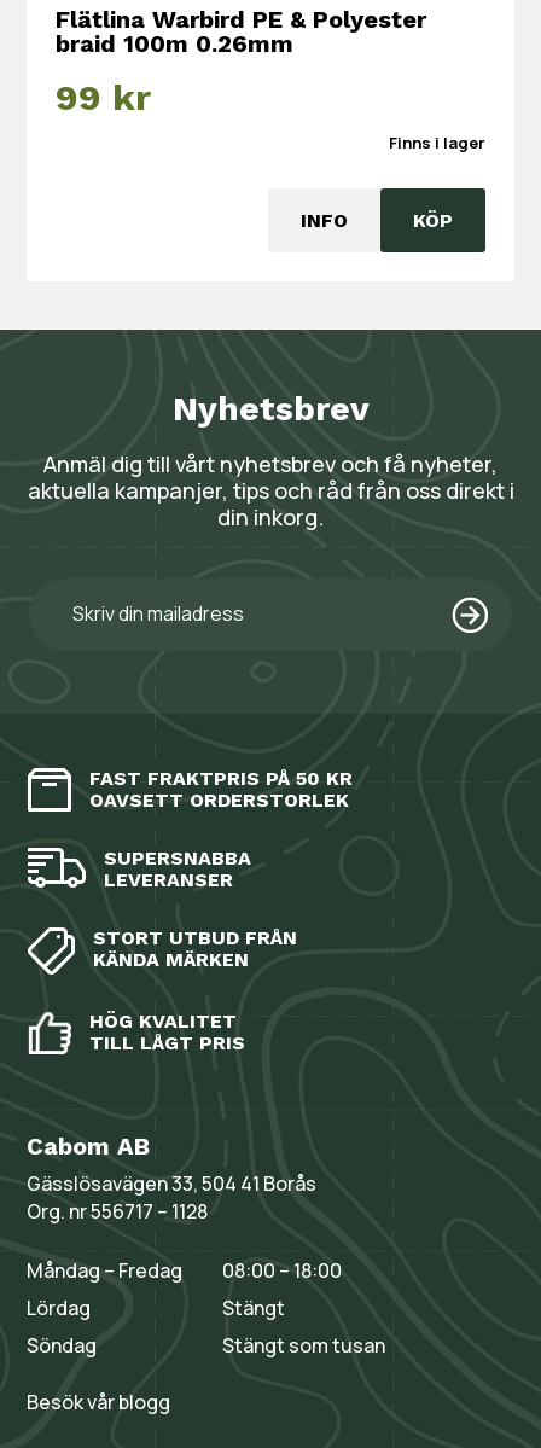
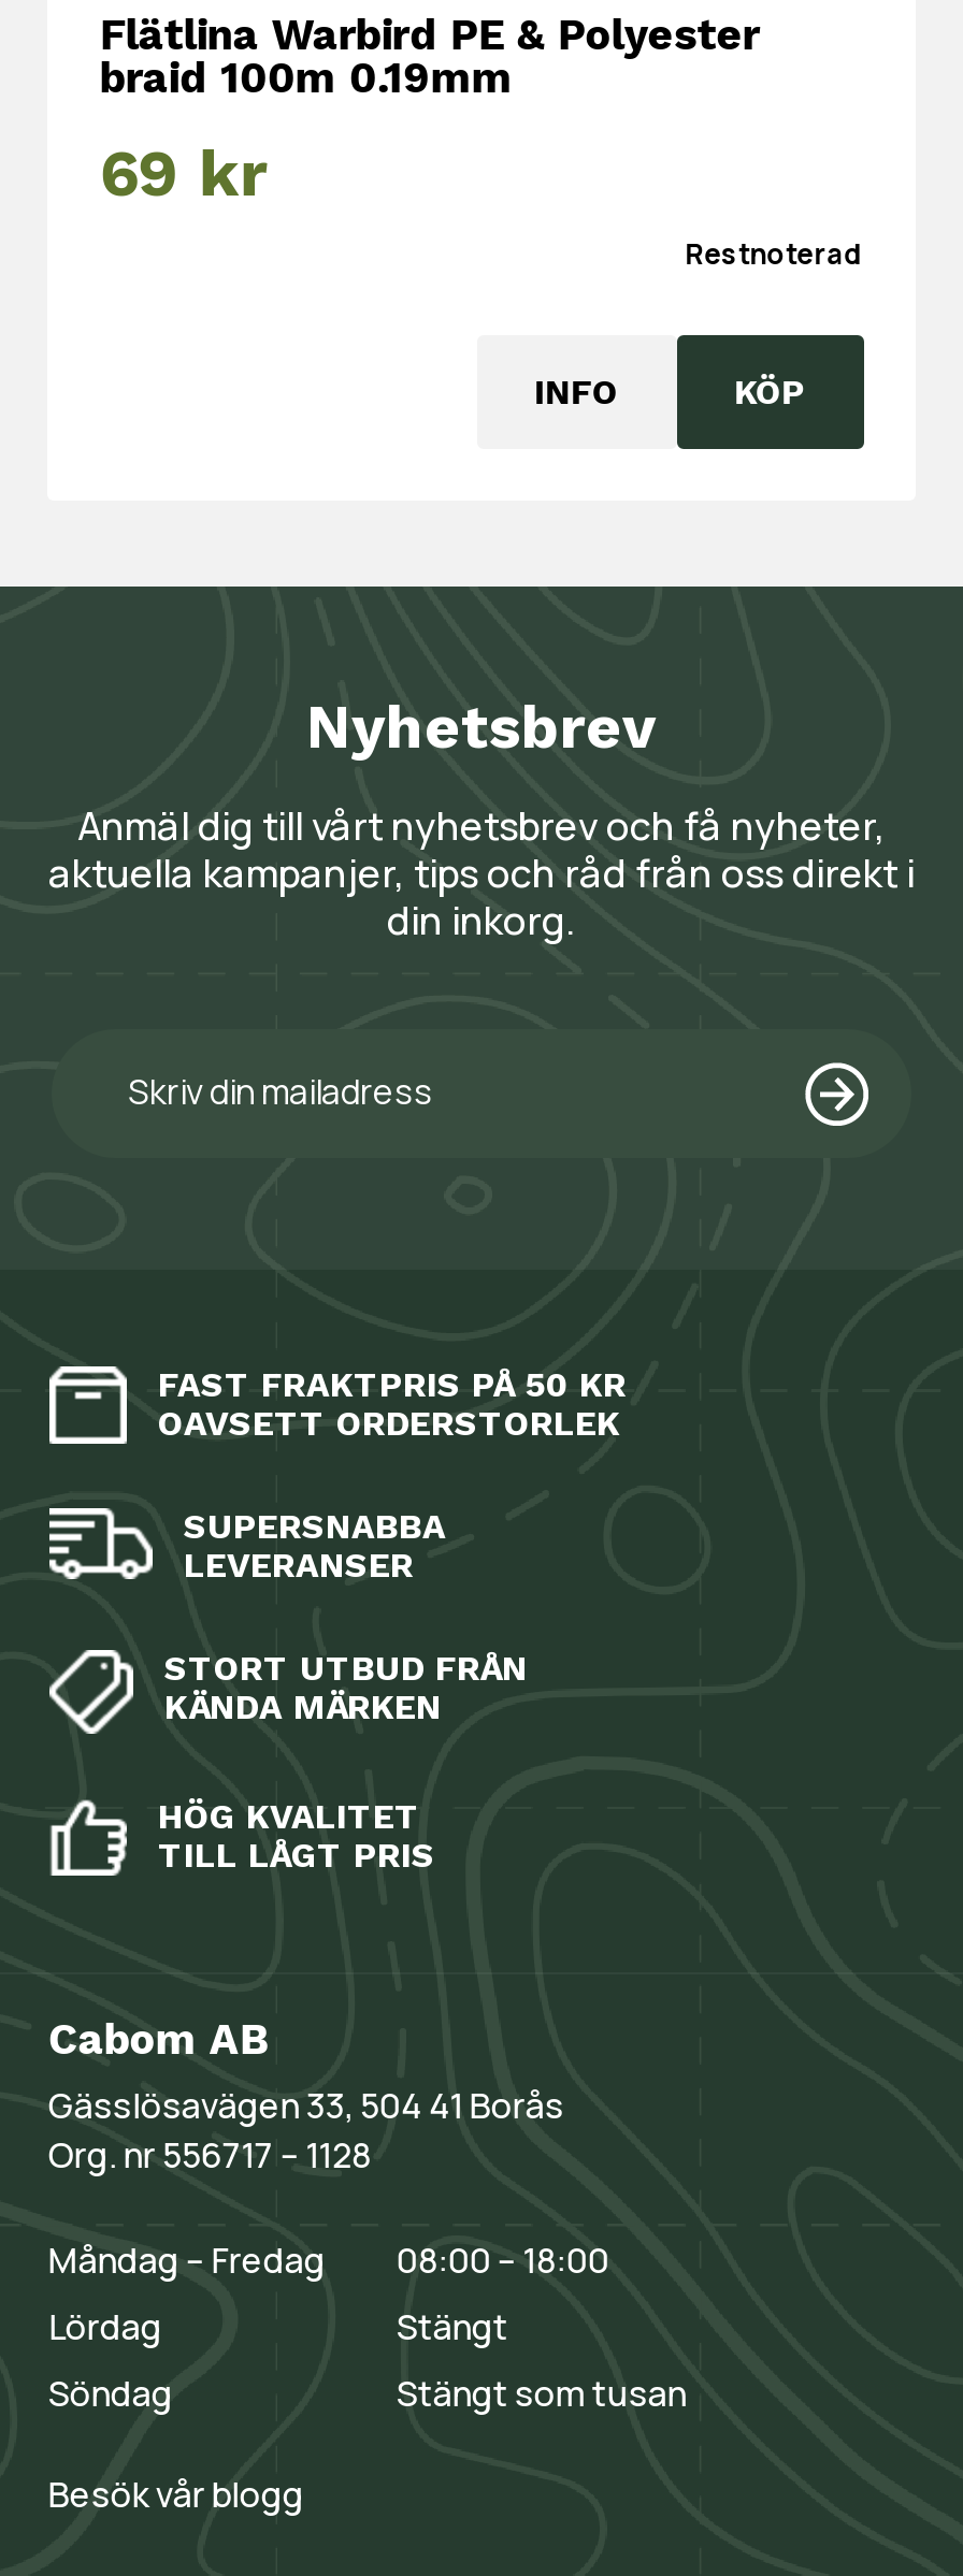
[56,29,485,153] braid 100m 0.26mm | 99 kr | Finns i lager -> [100,51,863,272] braid 100m 0.19mm | 69 kr | Restnoterad

